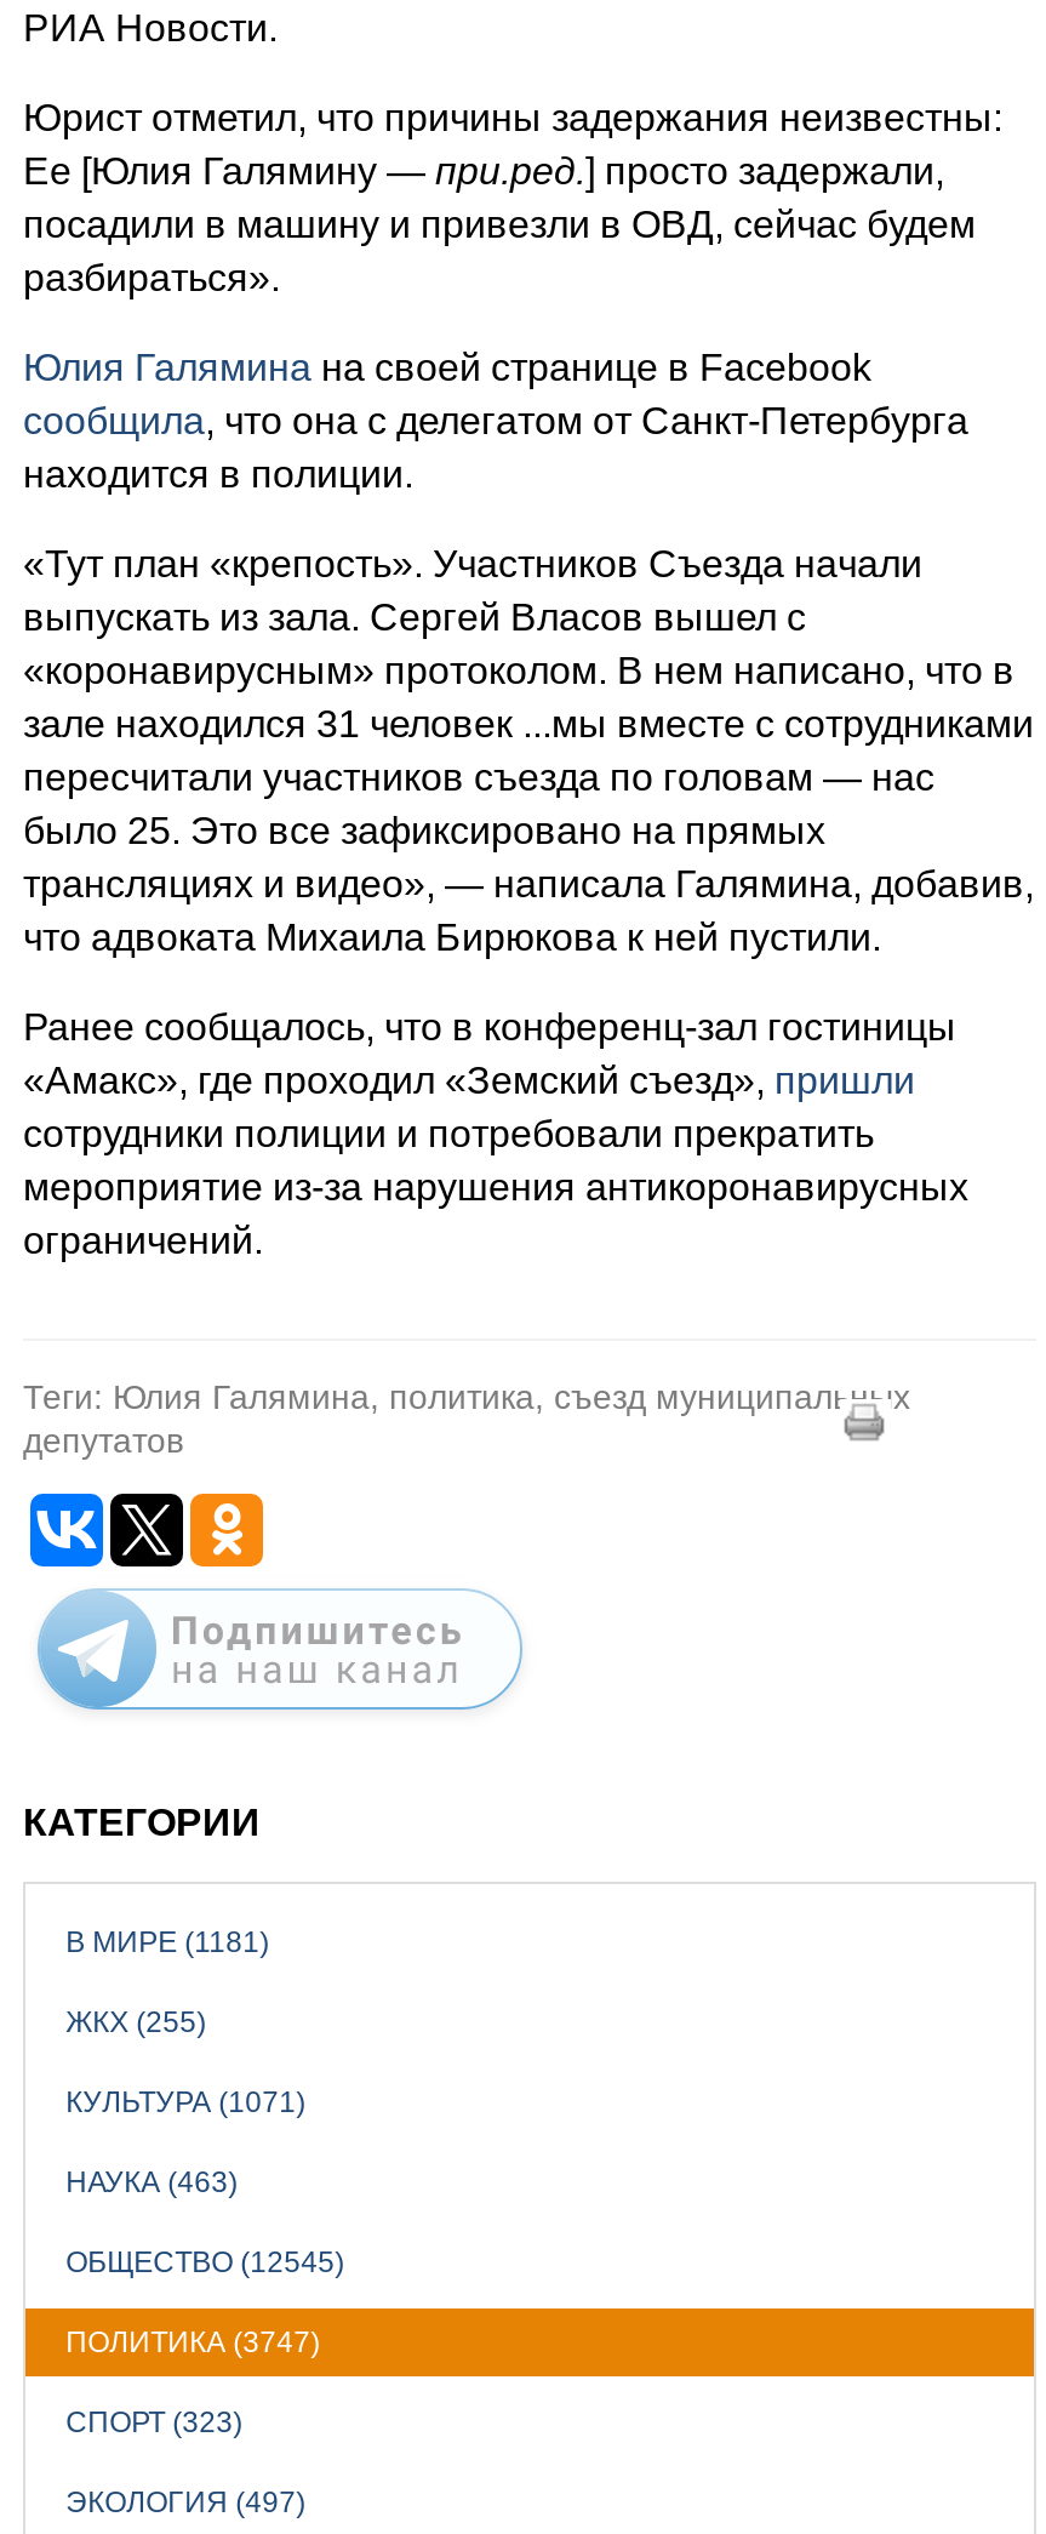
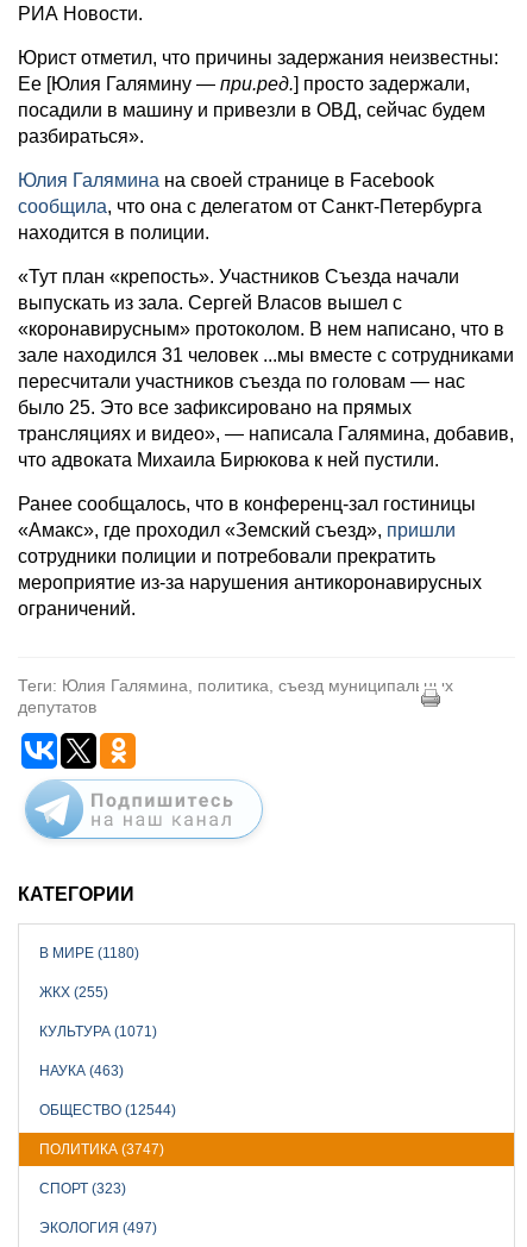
[66,1924,269,1958] В МИРЕ (1181) -> [39,944,139,961] В МИРЕ (1180)
[66,2244,344,2278] ОБЩЕСТВО (12545) -> [39,1101,176,1118] ОБЩЕСТВО (12544)

